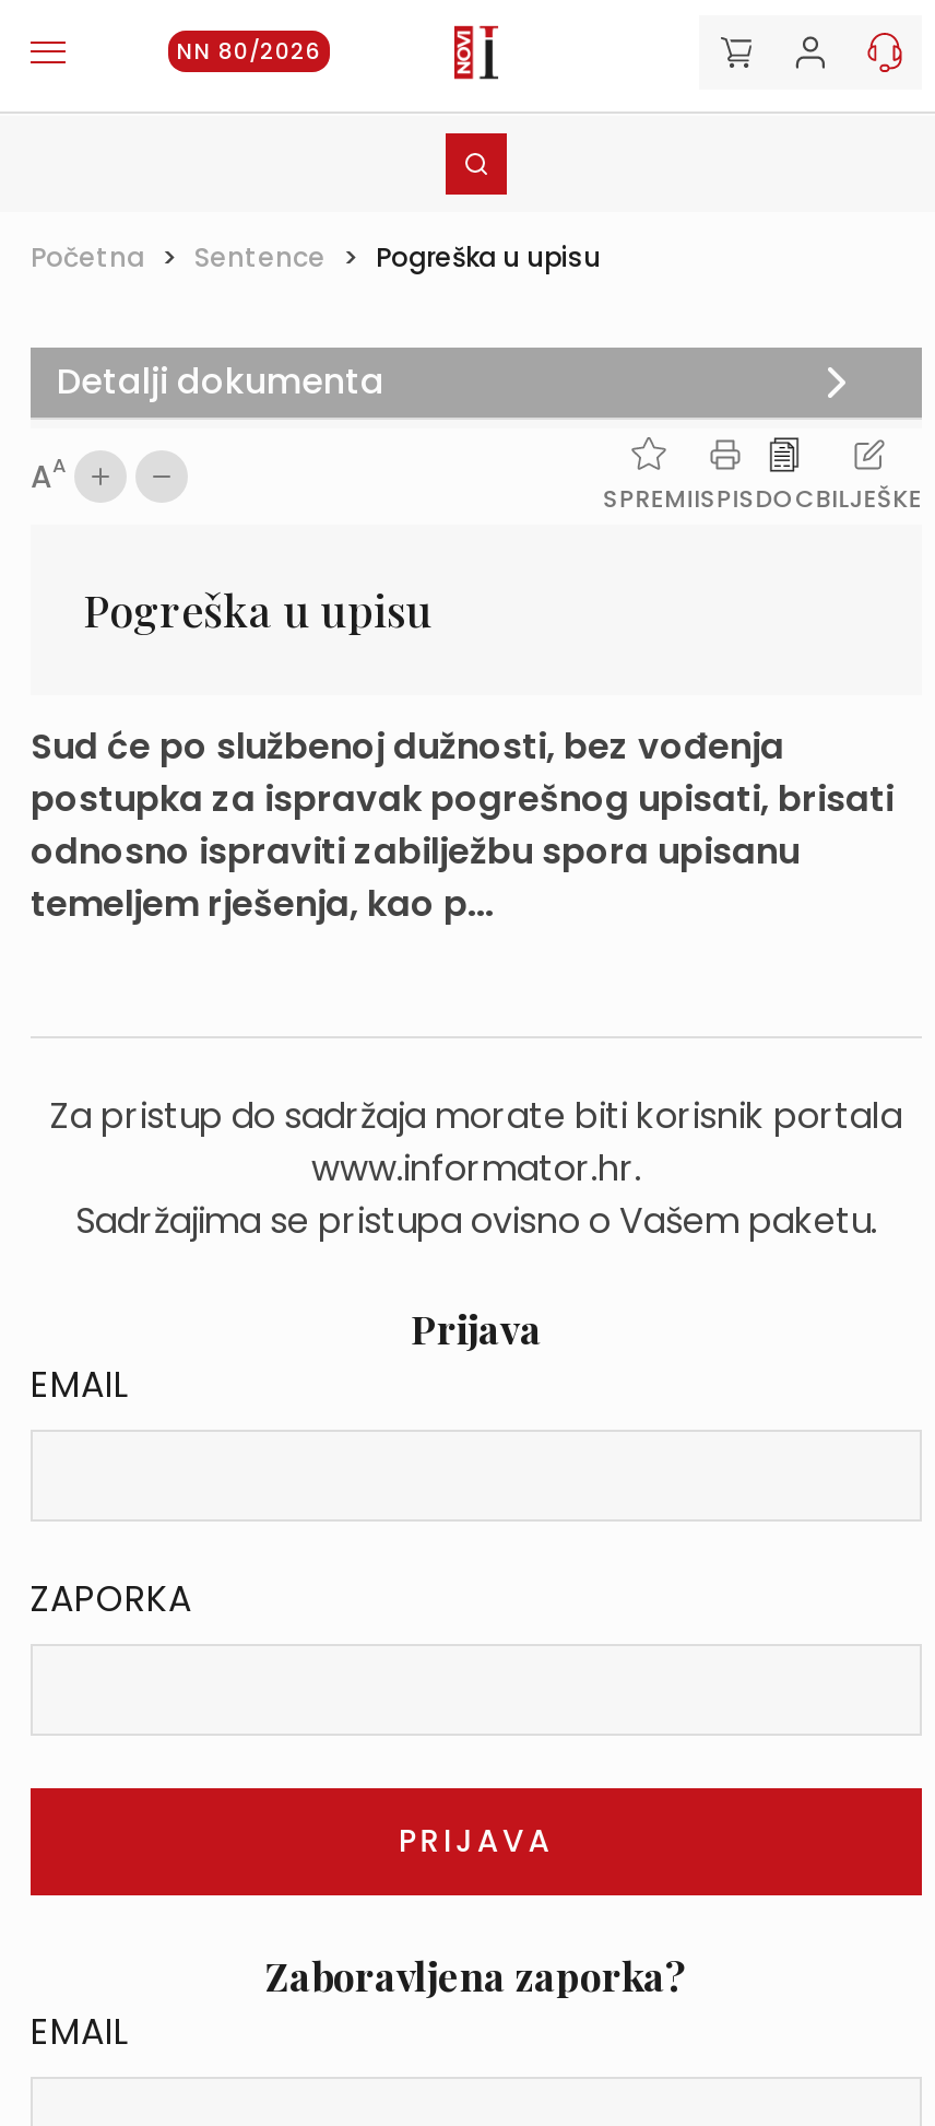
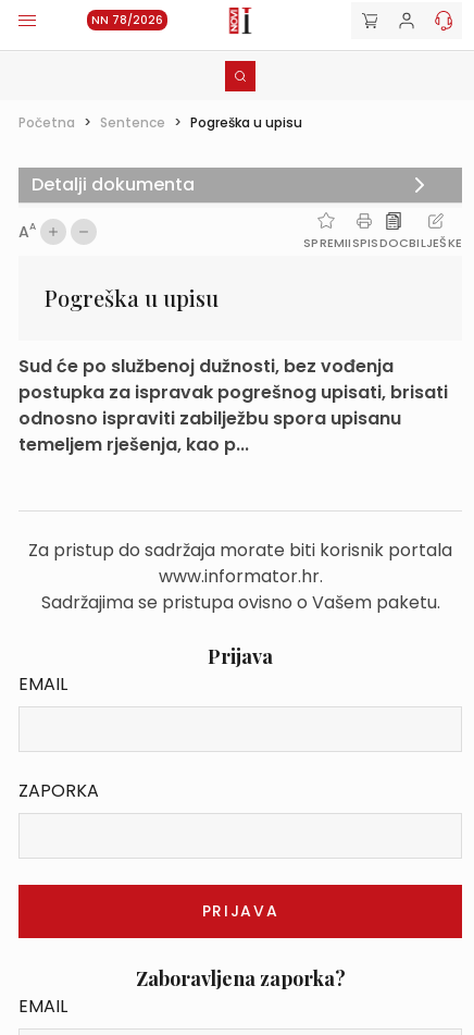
[177,35,321,68] NN 80/2026 -> [91,12,163,28] NN 78/2026

